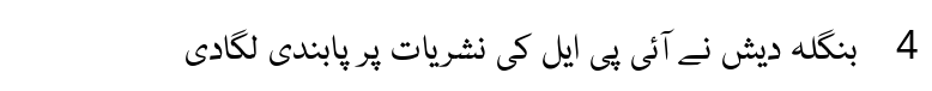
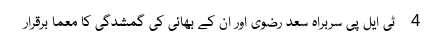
[184,19,858,72] بنگلہ دیش نے آئی پی ایل کی نشریات پر پابندی لگادی -> [24,9,395,31] ٹی ایل پی سربراہ سعد رضوی اور ان کے بھائی کی گمشدگی کا معما برقرار

